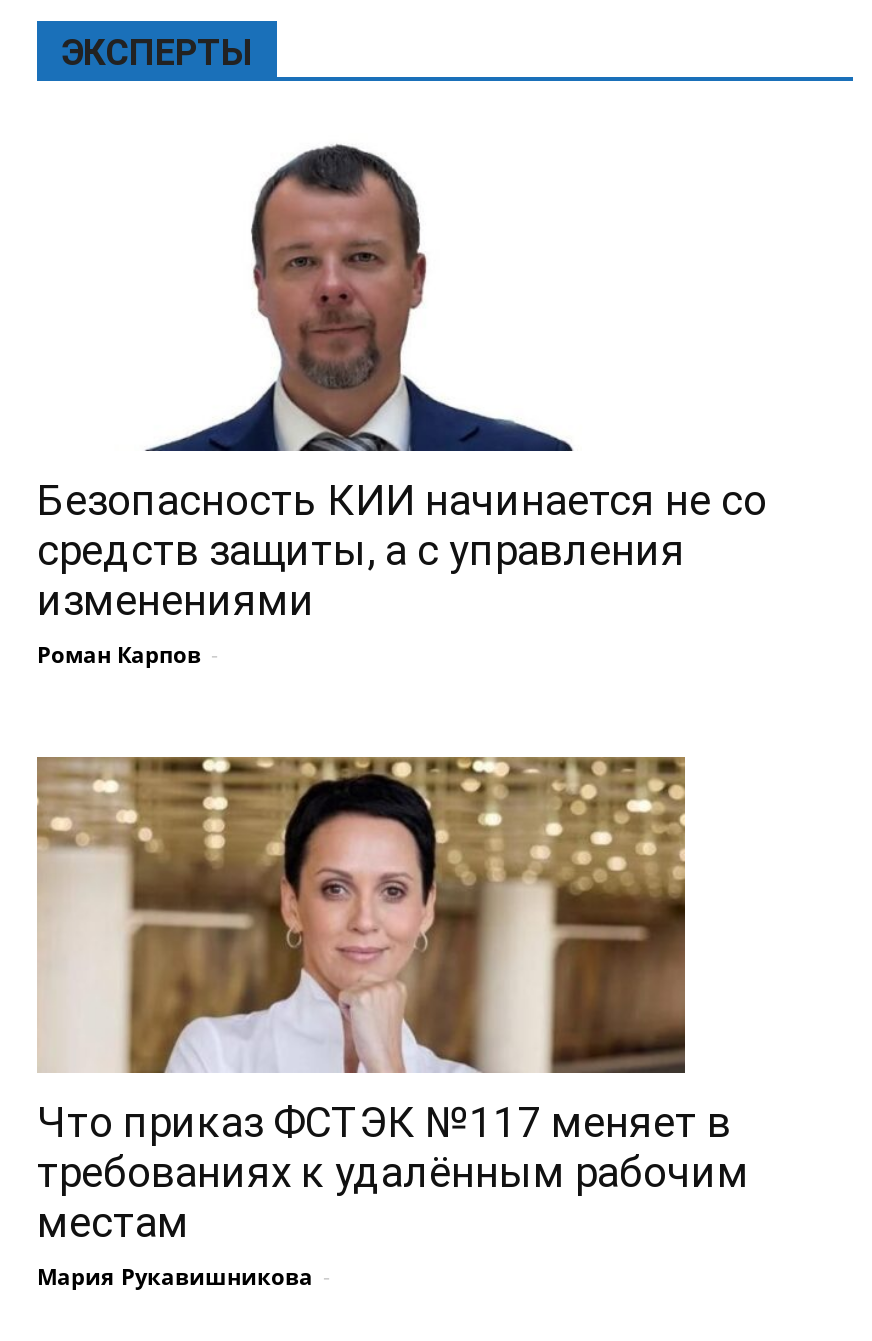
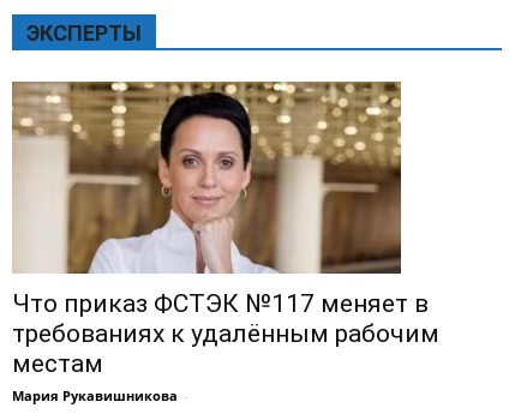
[37,143,767,668] [image] | Безопасность КИИ начинается не со | средств защиты, а с управления | изменениями | Роман Карпов - -> none

